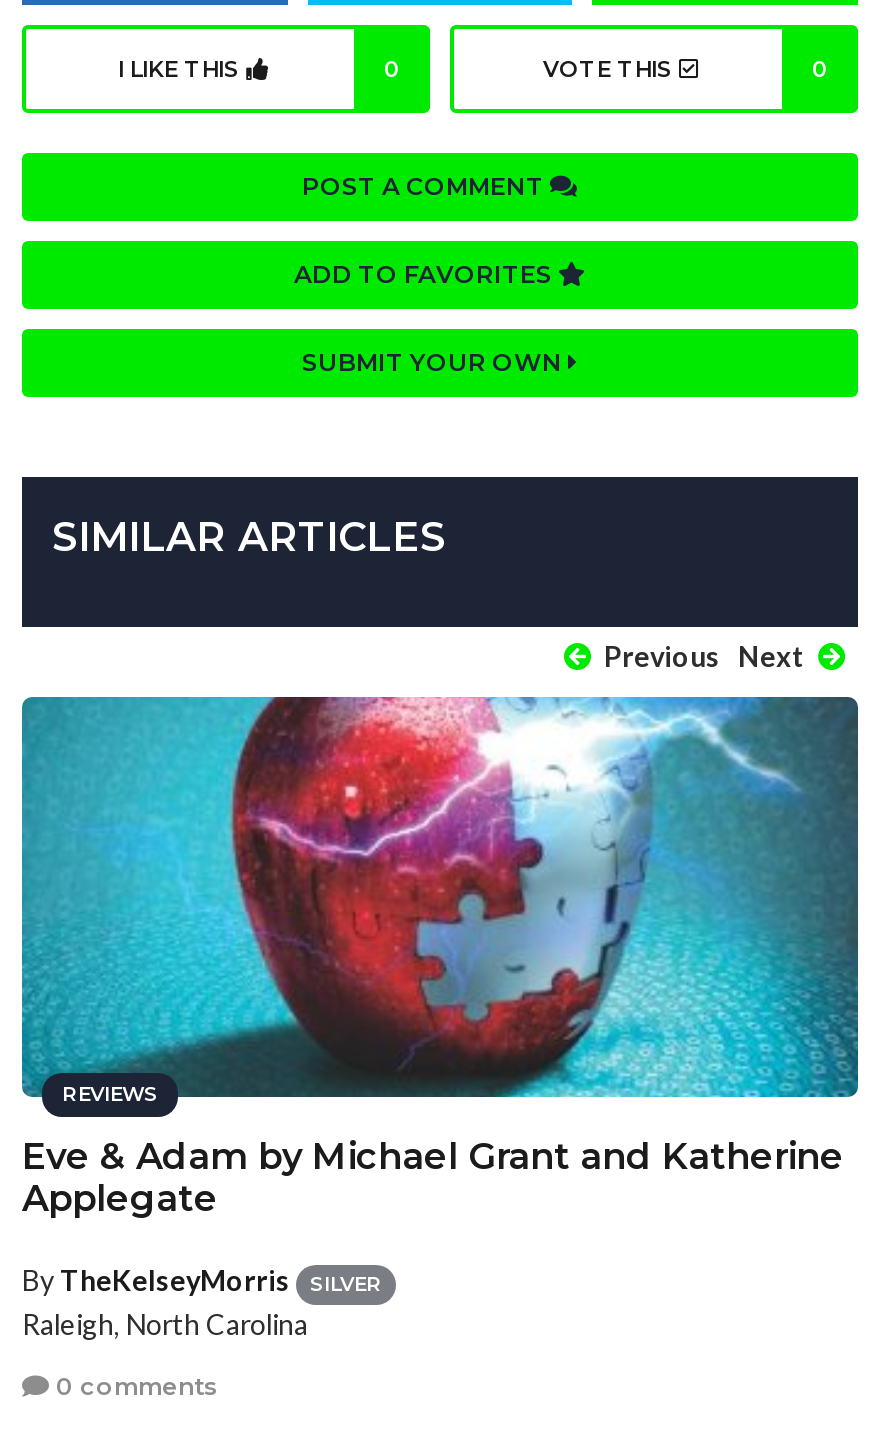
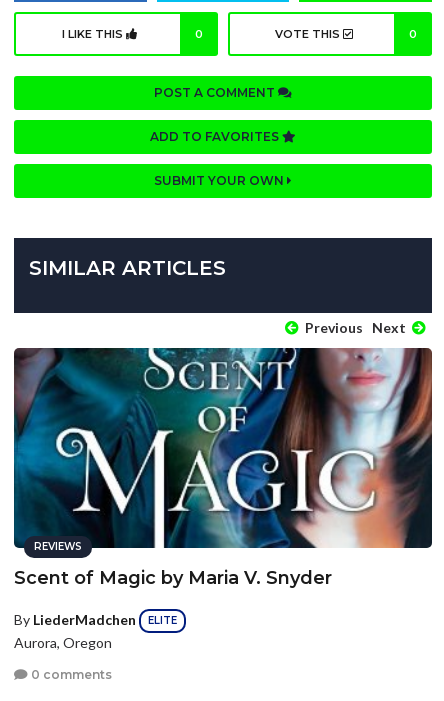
[20,695,860,1222] [image] | Eve & Adam by Michael Grant and Katherine | Applegate -> [13,347,432,589] [image] | Scent of Magic by Maria V. Snyder
[22,1264,382,1340] By TheKelseyMorris | SILVER | Raleigh, North Carolina -> [14,611,177,651] By LiederMadchen | ELITE | Aurora, Oregon

